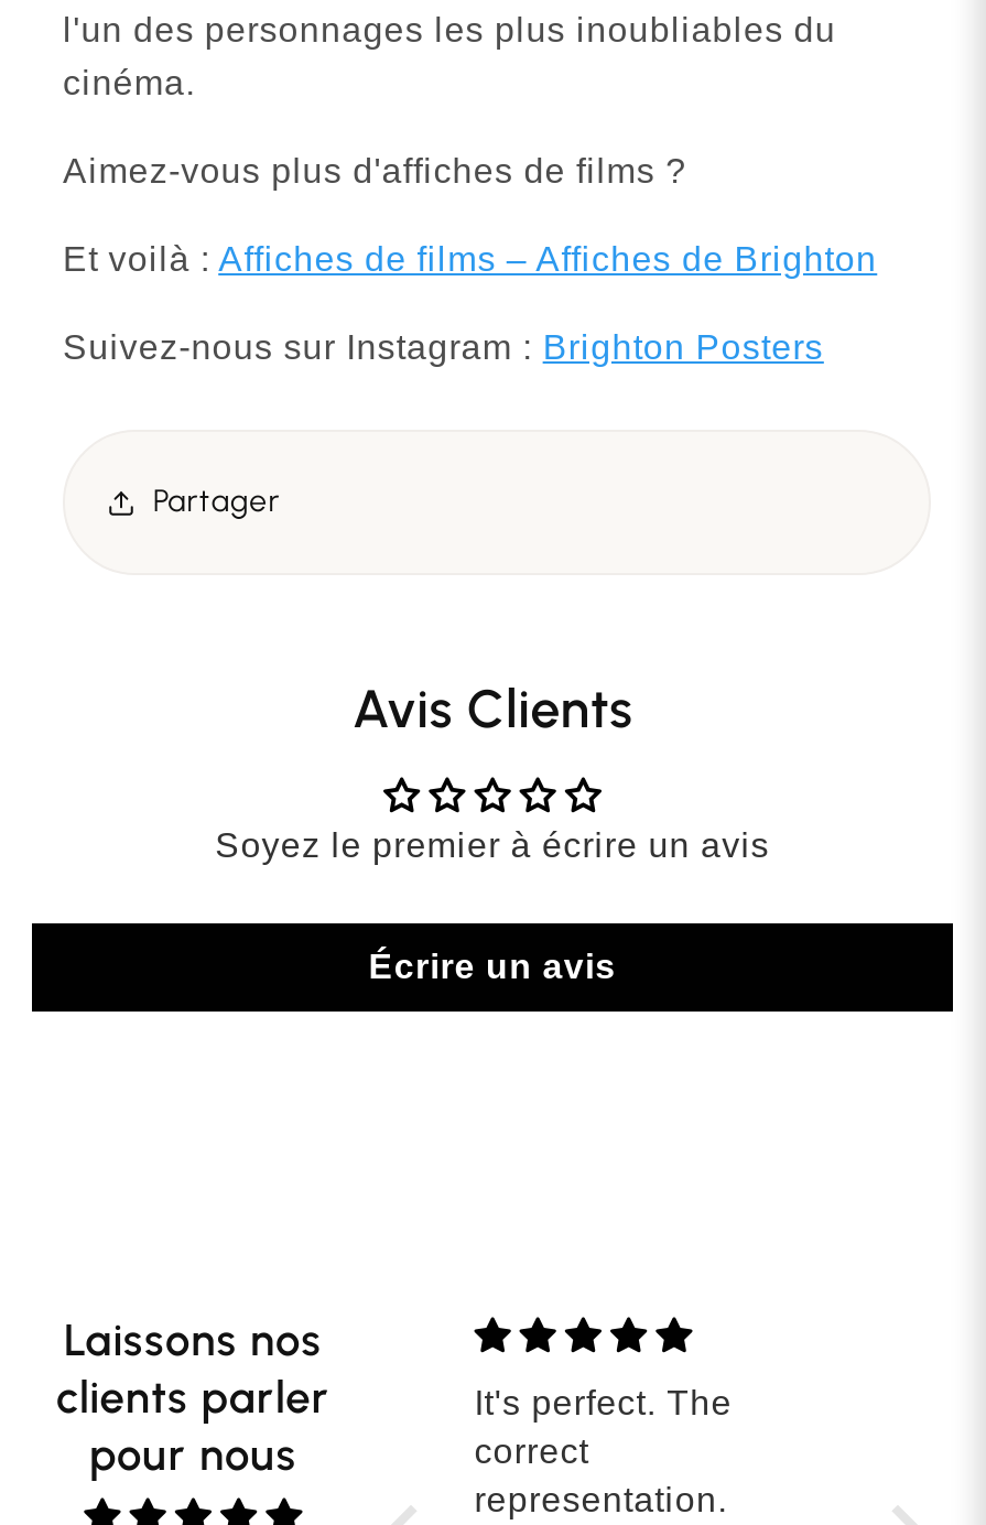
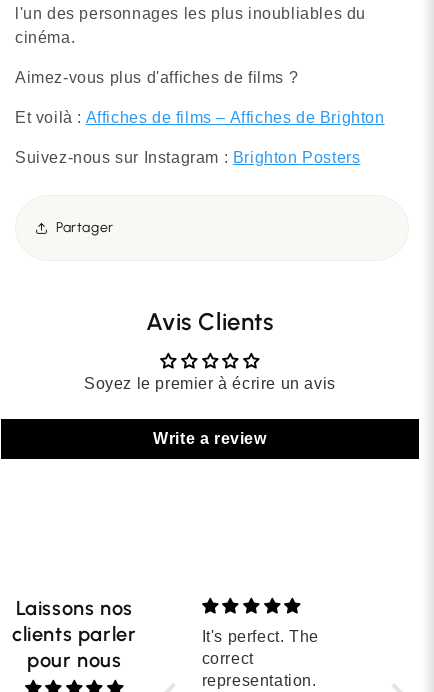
[369,948,616,985] Écrire un avis -> [153,430,267,447] Write a review

